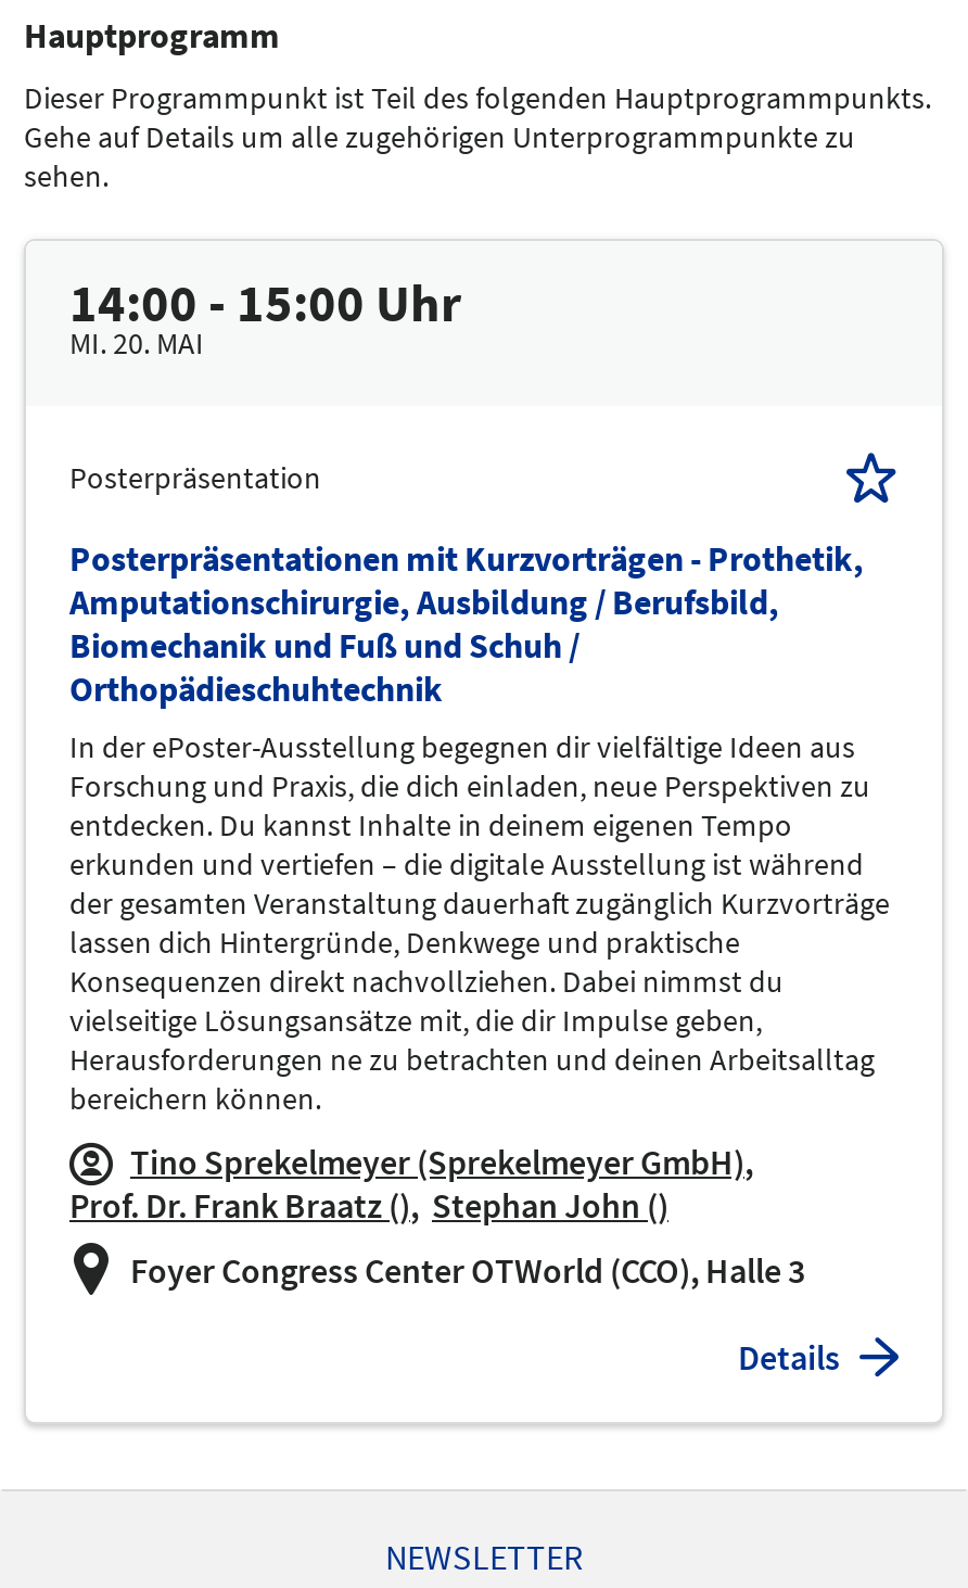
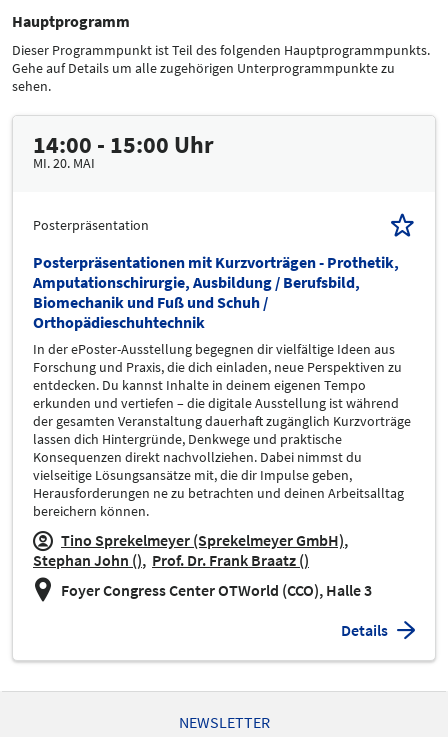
[69,1183,668,1227] Prof. Dr. Frank Braatz () Stephan John () -> [33,550,309,570] Stephan John () Prof. Dr. Frank Braatz ()

